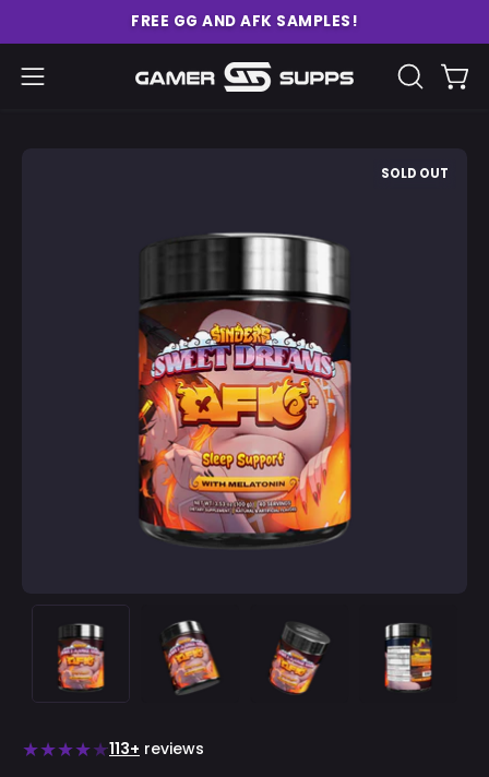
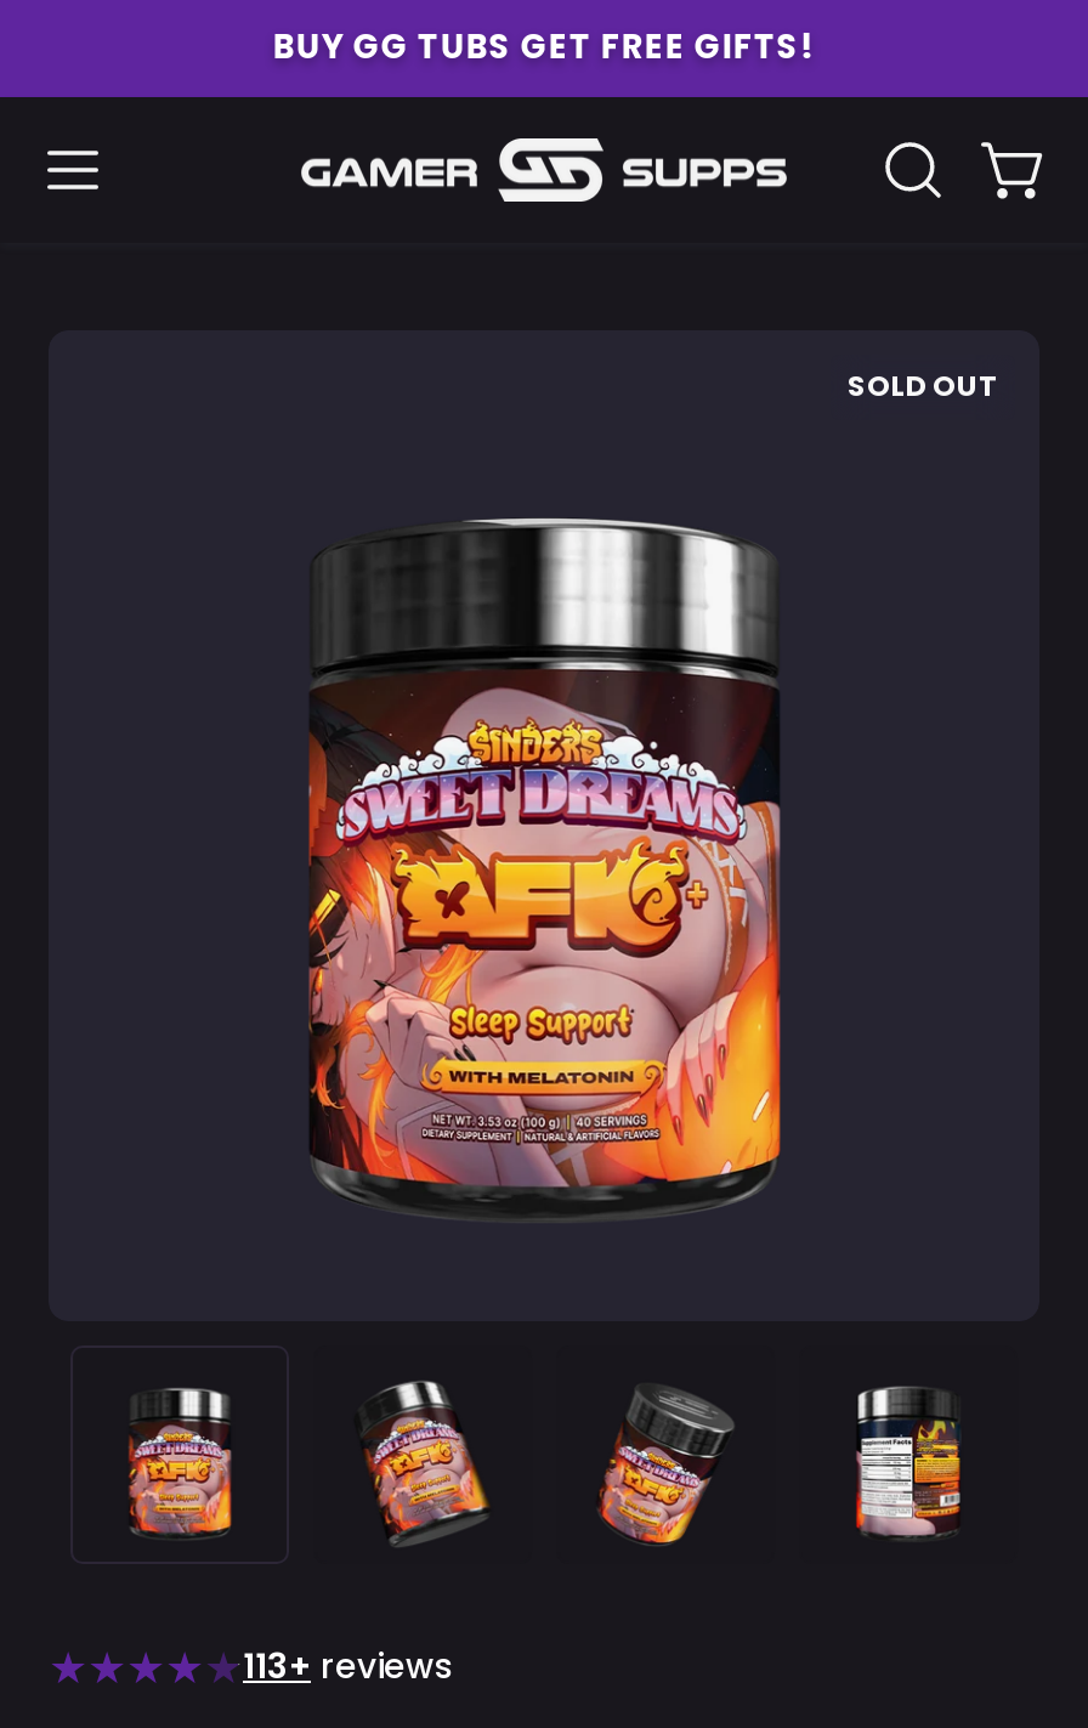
[131,11,358,32] FREE GG AND AFK SAMPLES! -> [272,24,816,70] BUY GG TUBS GET FREE GIFTS!

